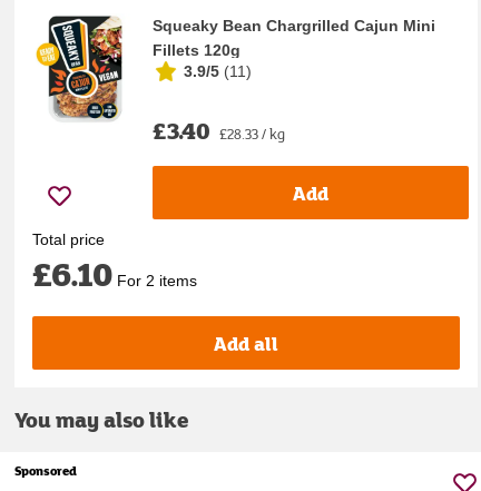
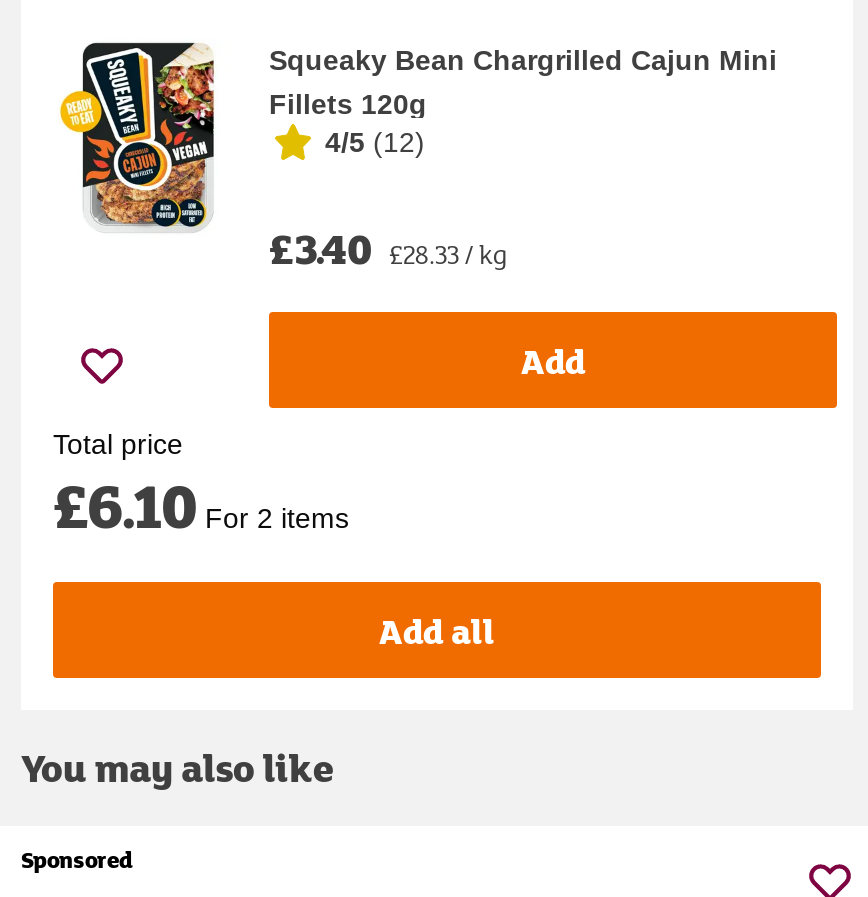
[184,62,252,80] 3.9/5 (11) -> [325,127,425,159] 4/5 (12)

